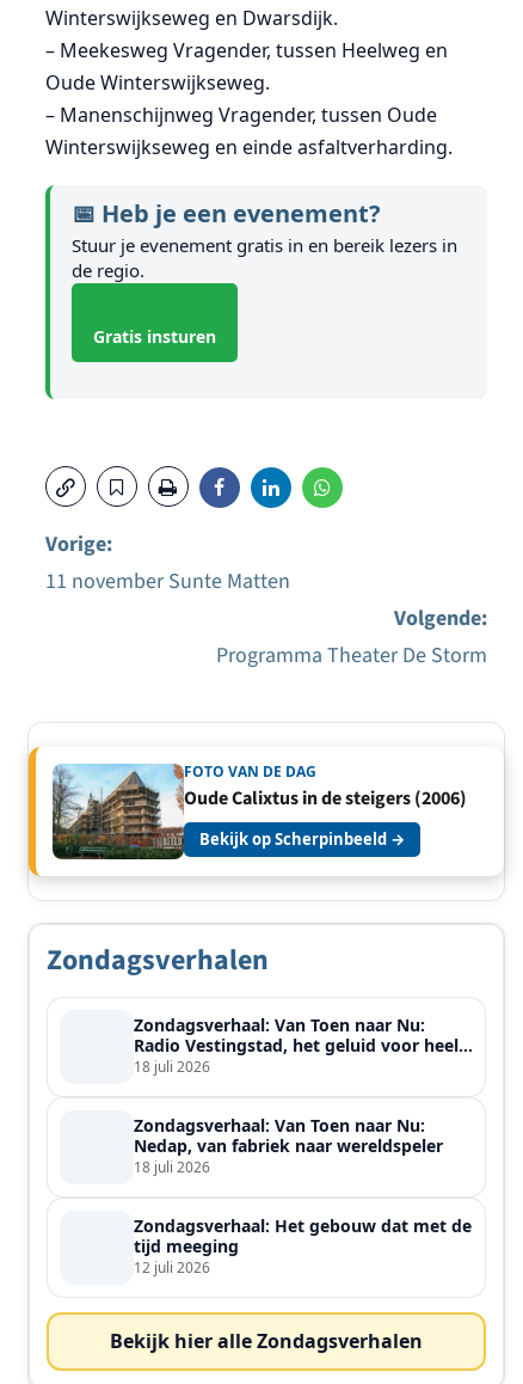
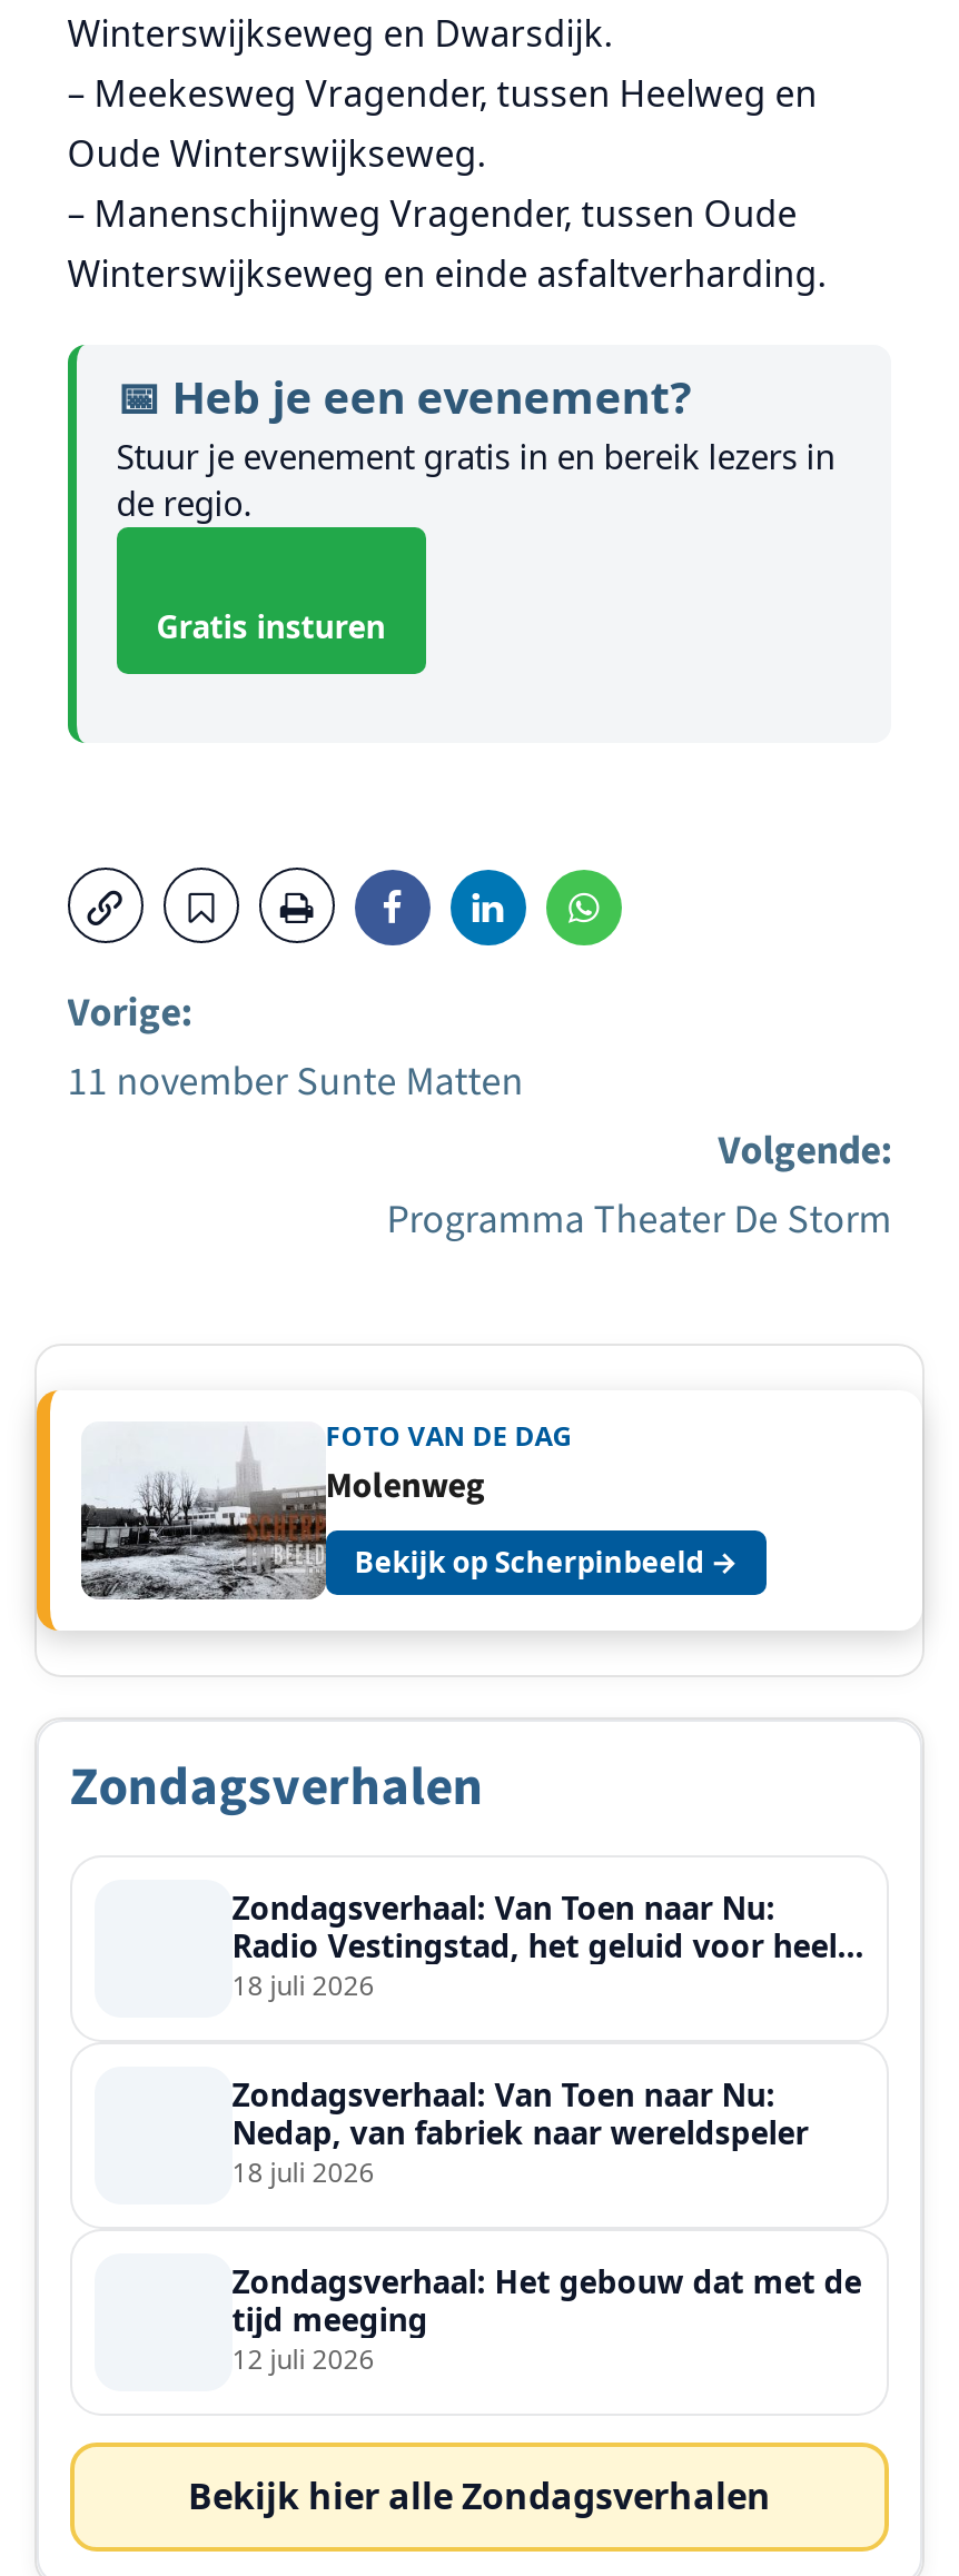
[51,764,467,861] [image] | Oude Calixtus in de steigers (2006) -> [81,1424,486,1602] [image] | Molenweg

